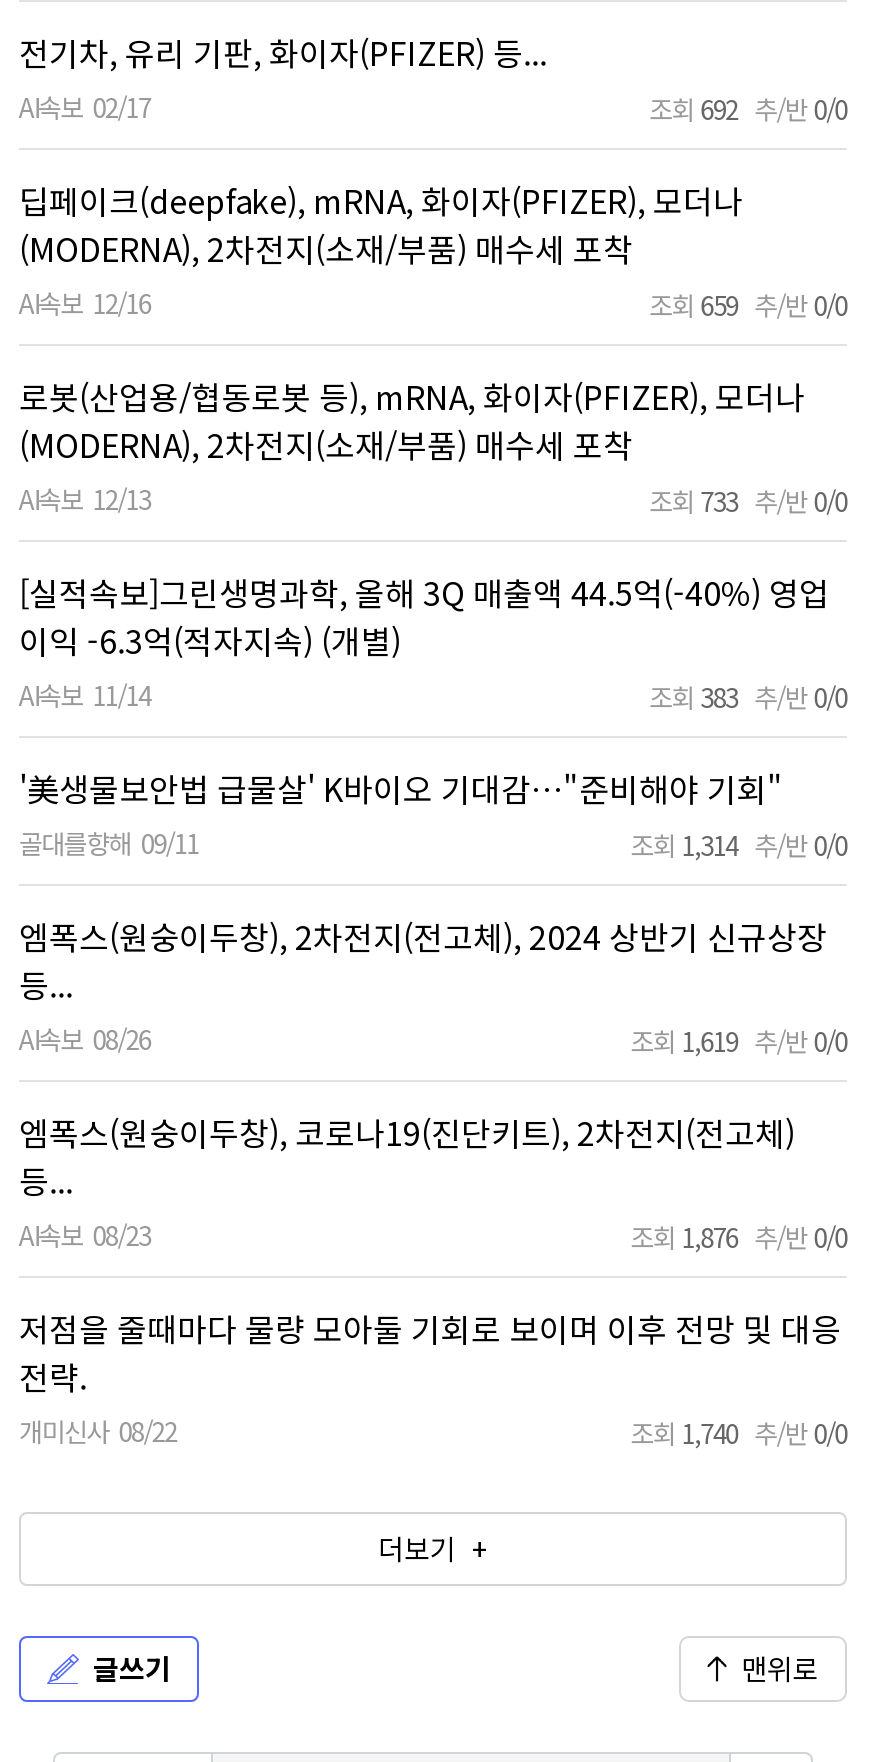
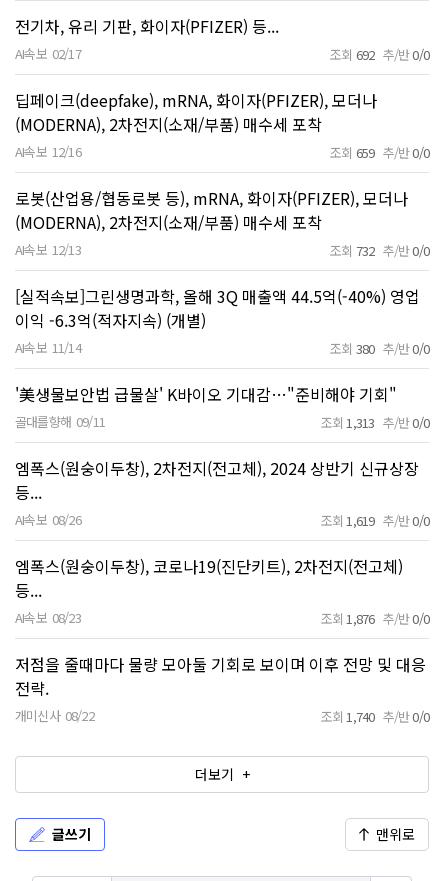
[649,482,847,520] 조회 733 추/반 0/0 -> [330,241,429,260] 조회 732 추/반 0/0
[649,678,847,716] 조회 383 추/반 0/0 -> [330,339,429,358] 조회 380 추/반 0/0
[631,826,847,864] 조회 1,314 추/반 0/0 -> [321,413,429,432] 조회 1,313 추/반 0/0

